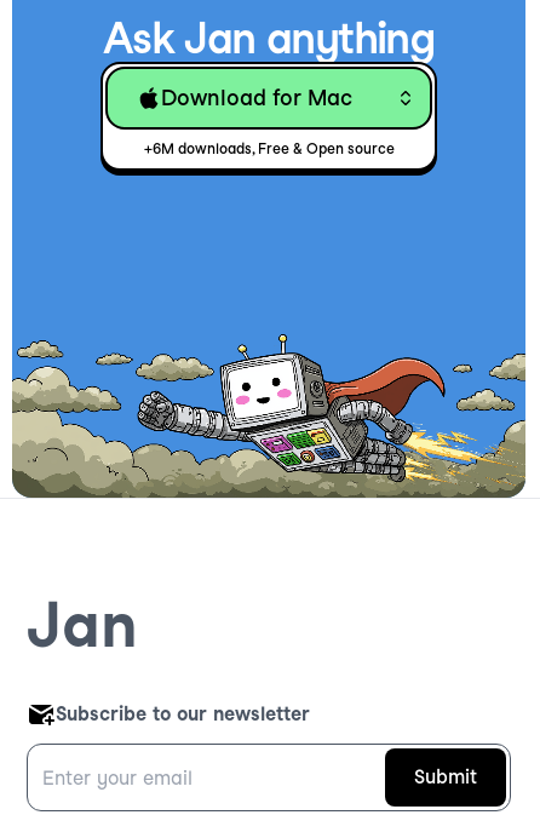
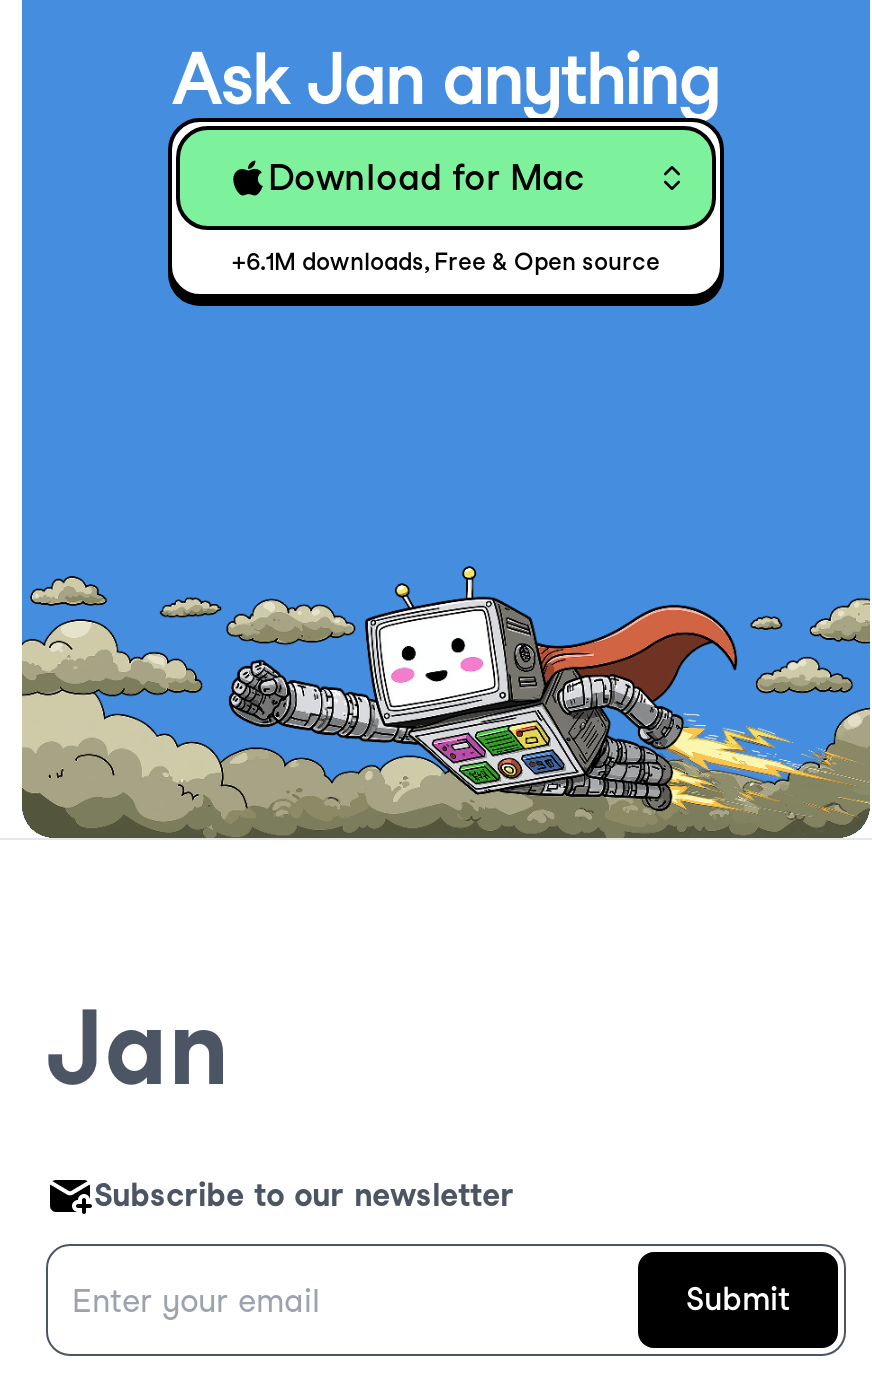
[143,139,394,158] +6M downloads, Free & Open source -> [232,246,660,276] +6.1M downloads, Free & Open source

